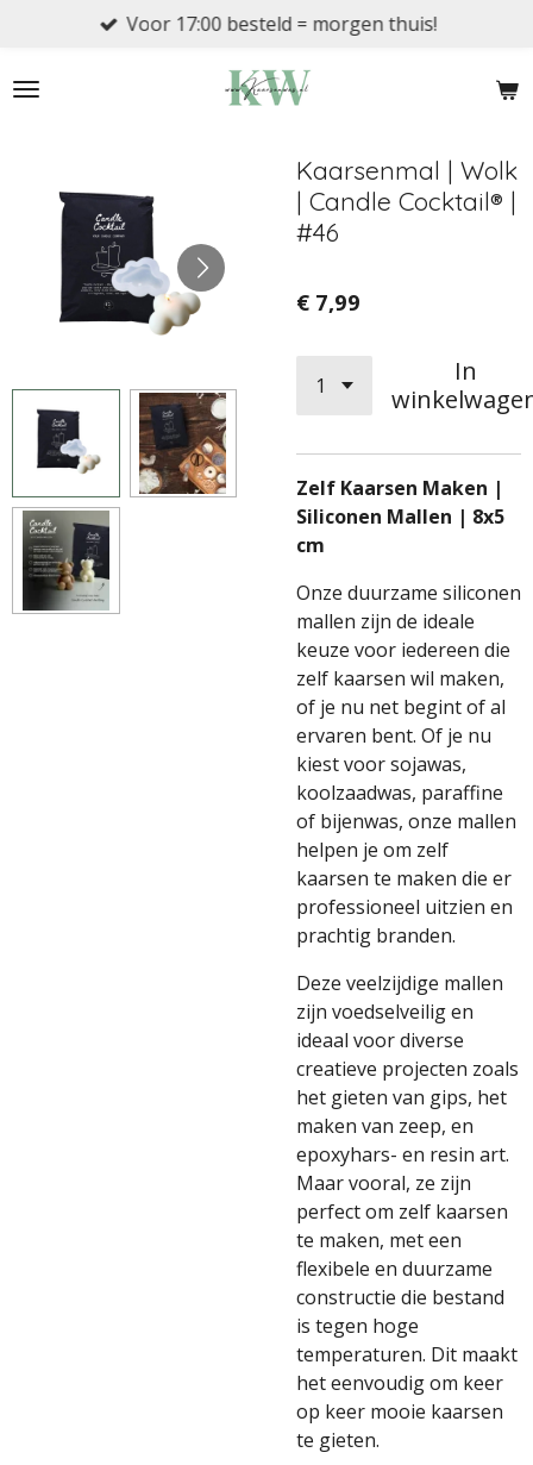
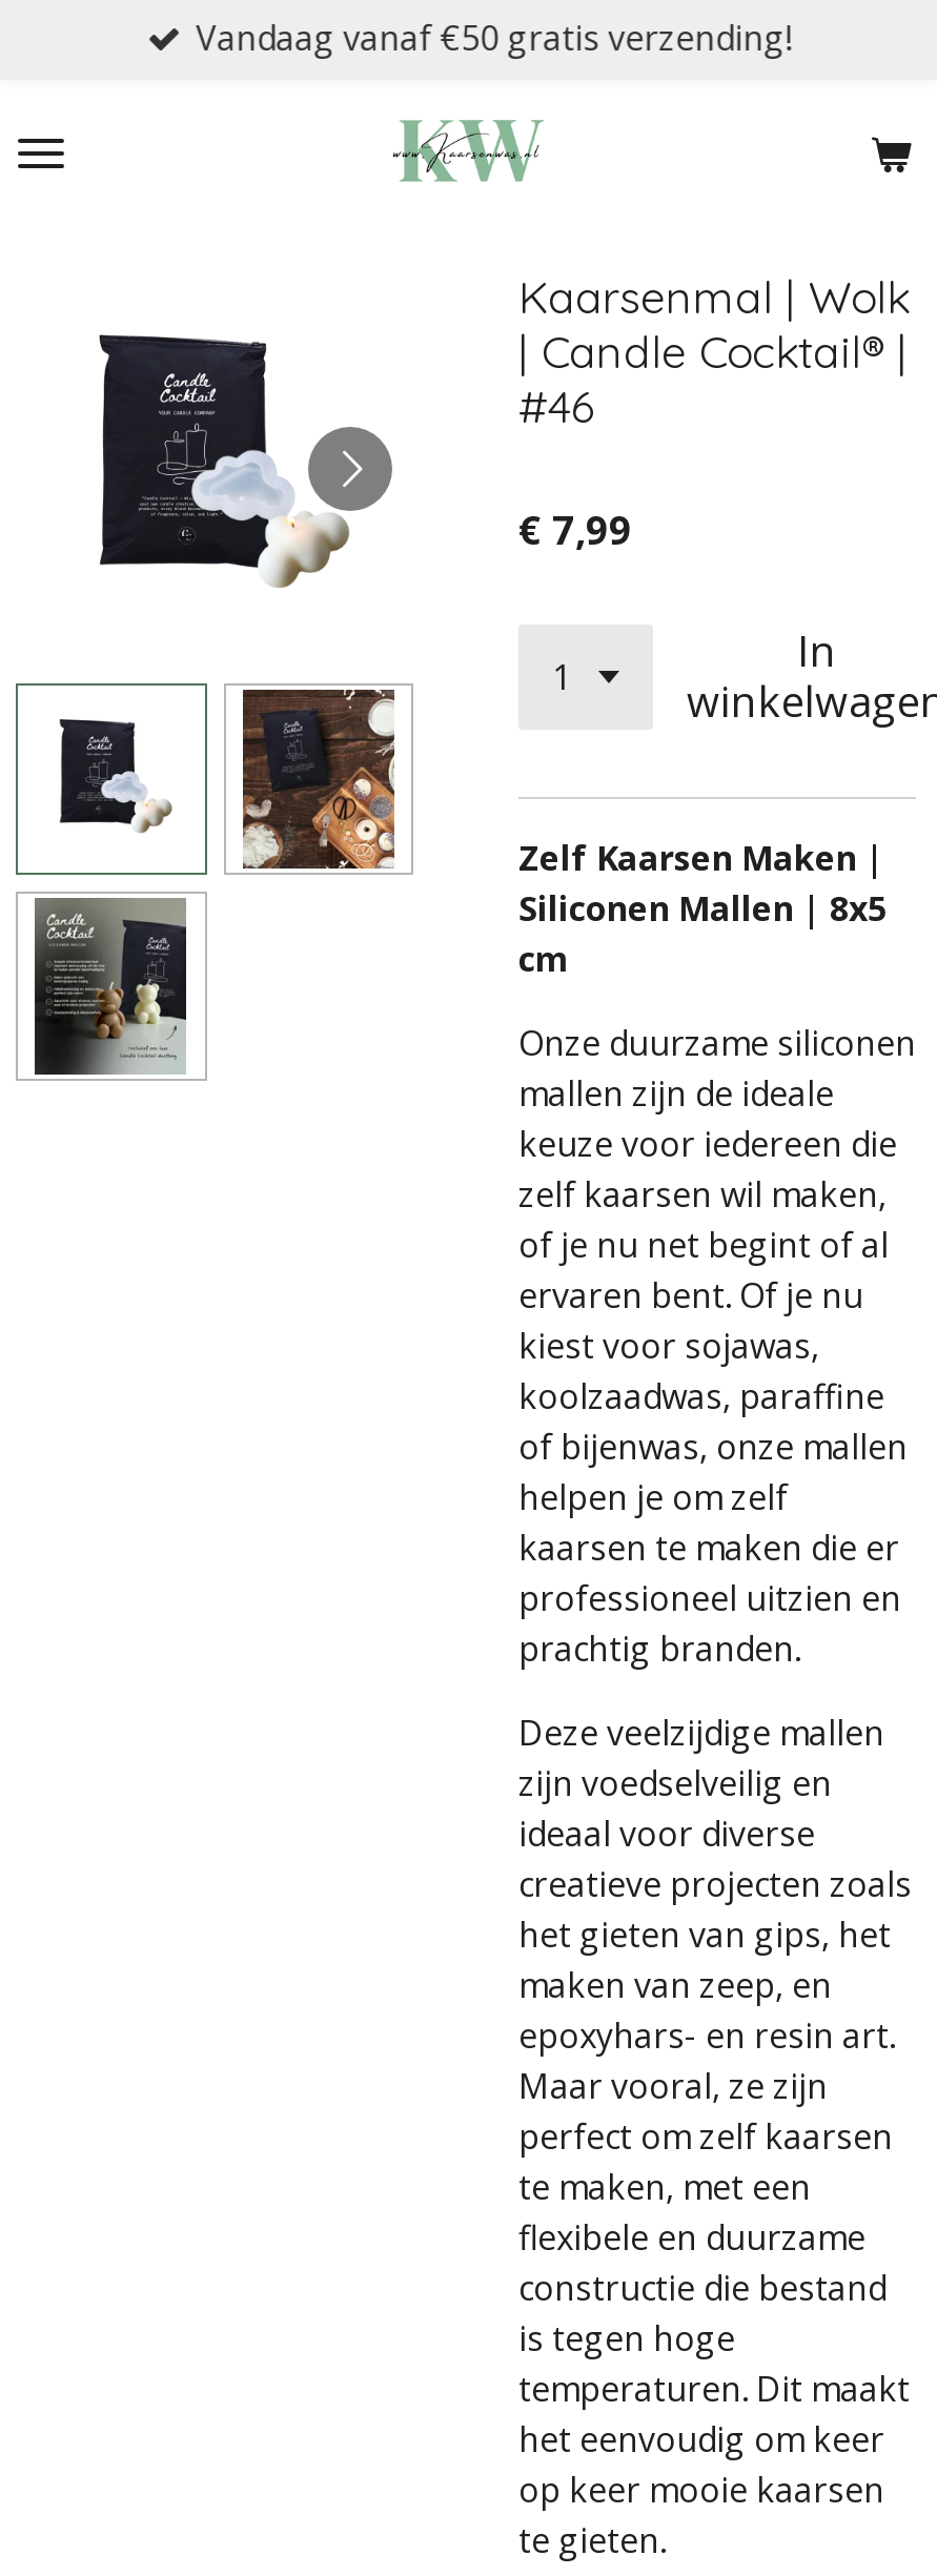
[127,11,437,37] Voor 17:00 besteld = morgen thuis! -> [196,15,791,61] Vandaag vanaf €50 gratis verzending!

